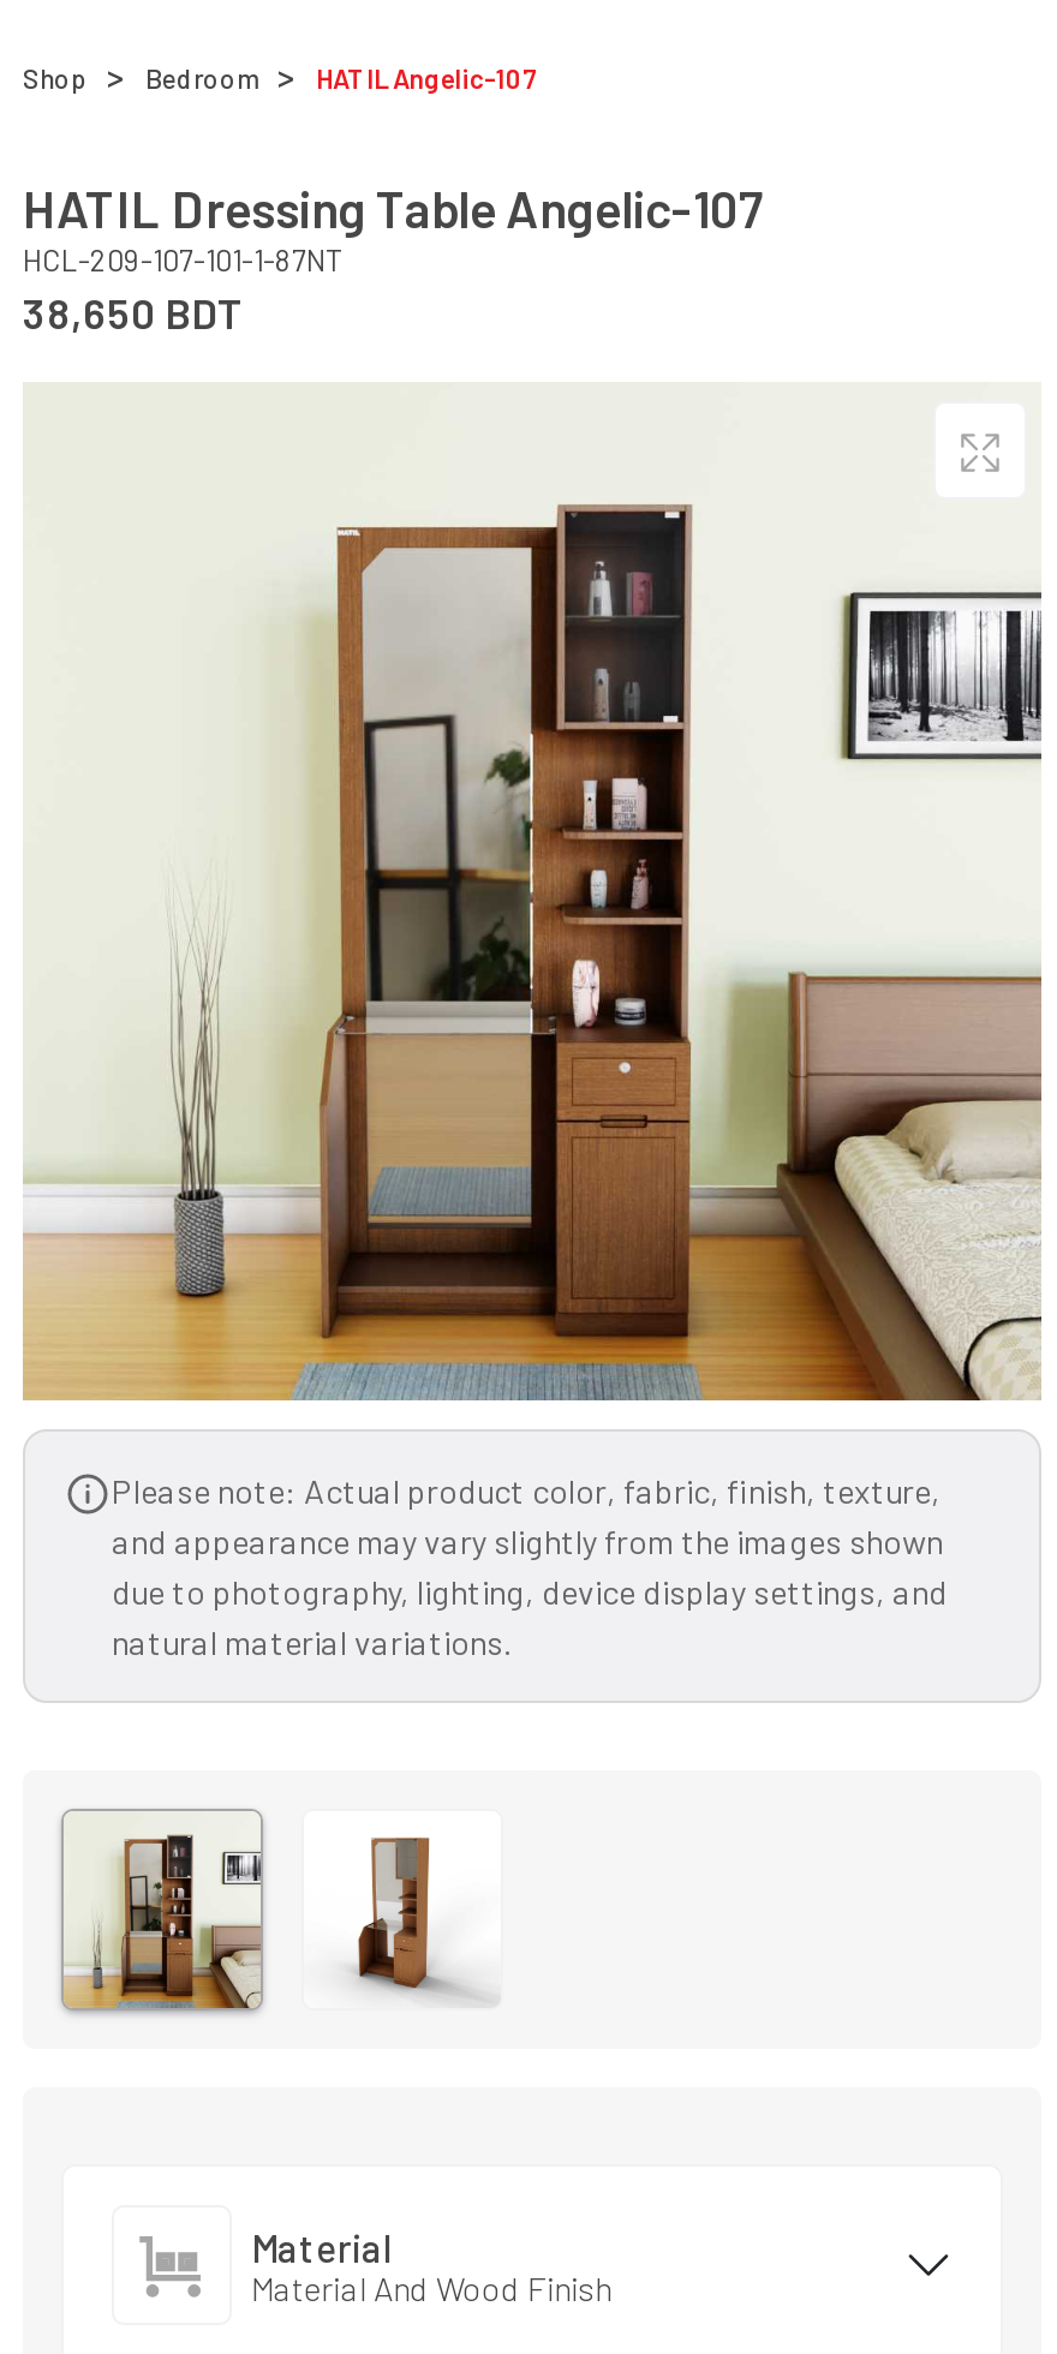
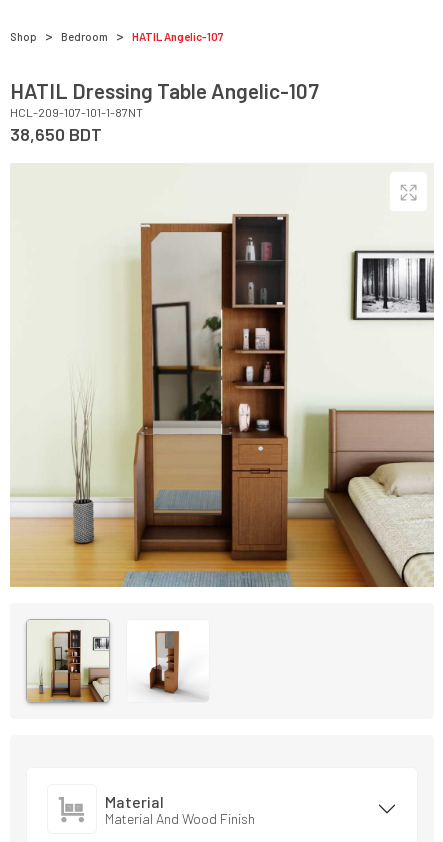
[112,1471,948,1663] Please note: Actual product color, fabric, finish, texture, | and appearance may vary slightly from the images shown | due to photography, lighting, device display settings, and | natural material variations. -> none

